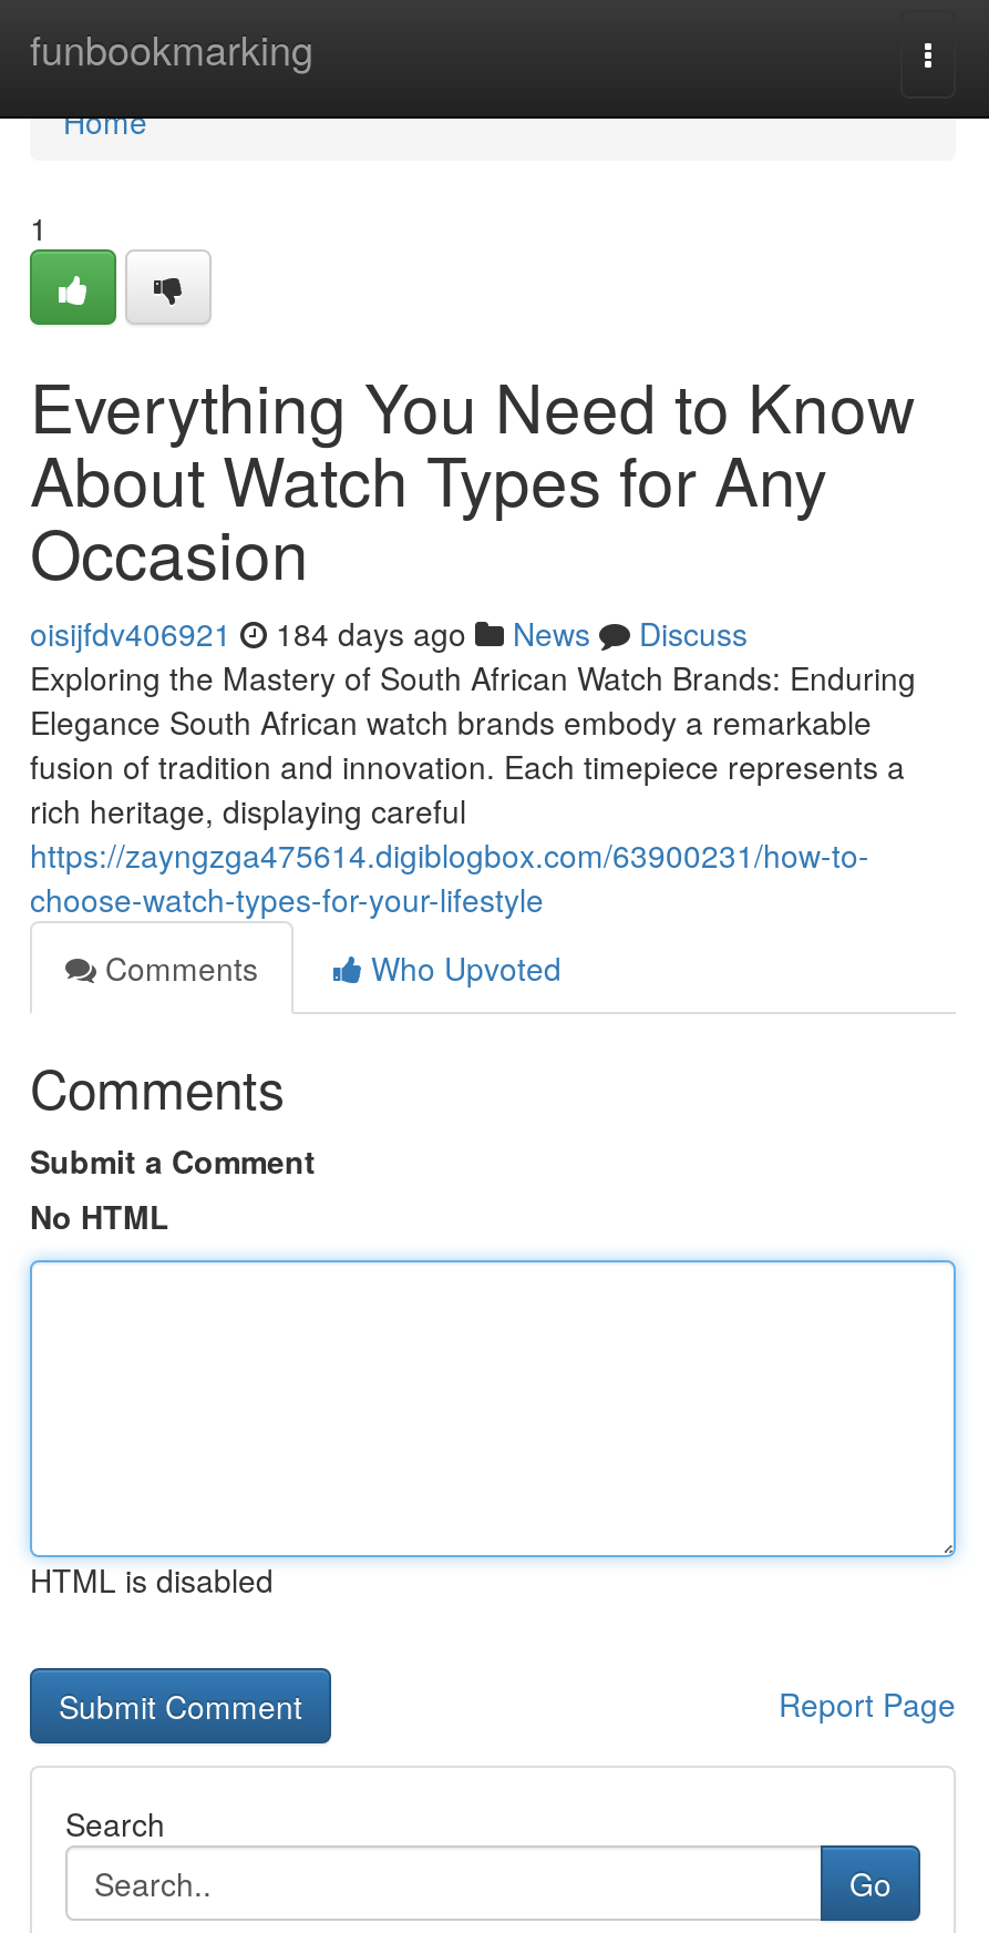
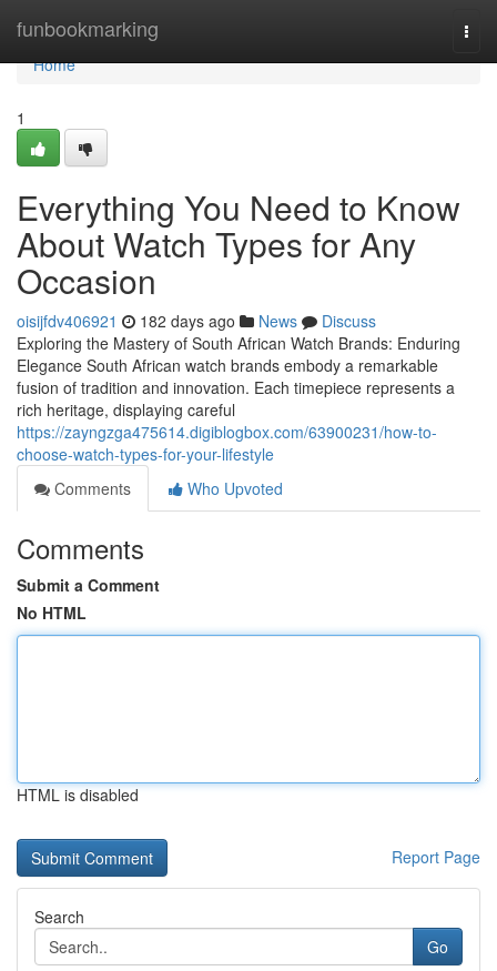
[30,611,748,655] oisijfdv406921 184 days ago News Discuss -> [17,310,376,332] oisijfdv406921 182 days ago News Discuss

